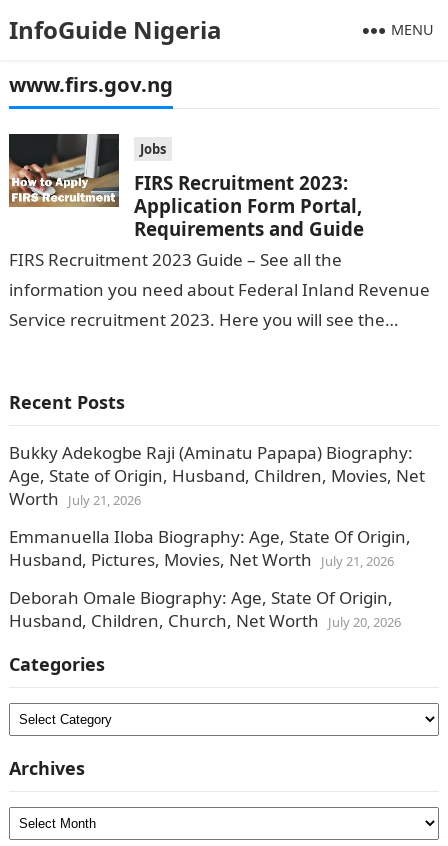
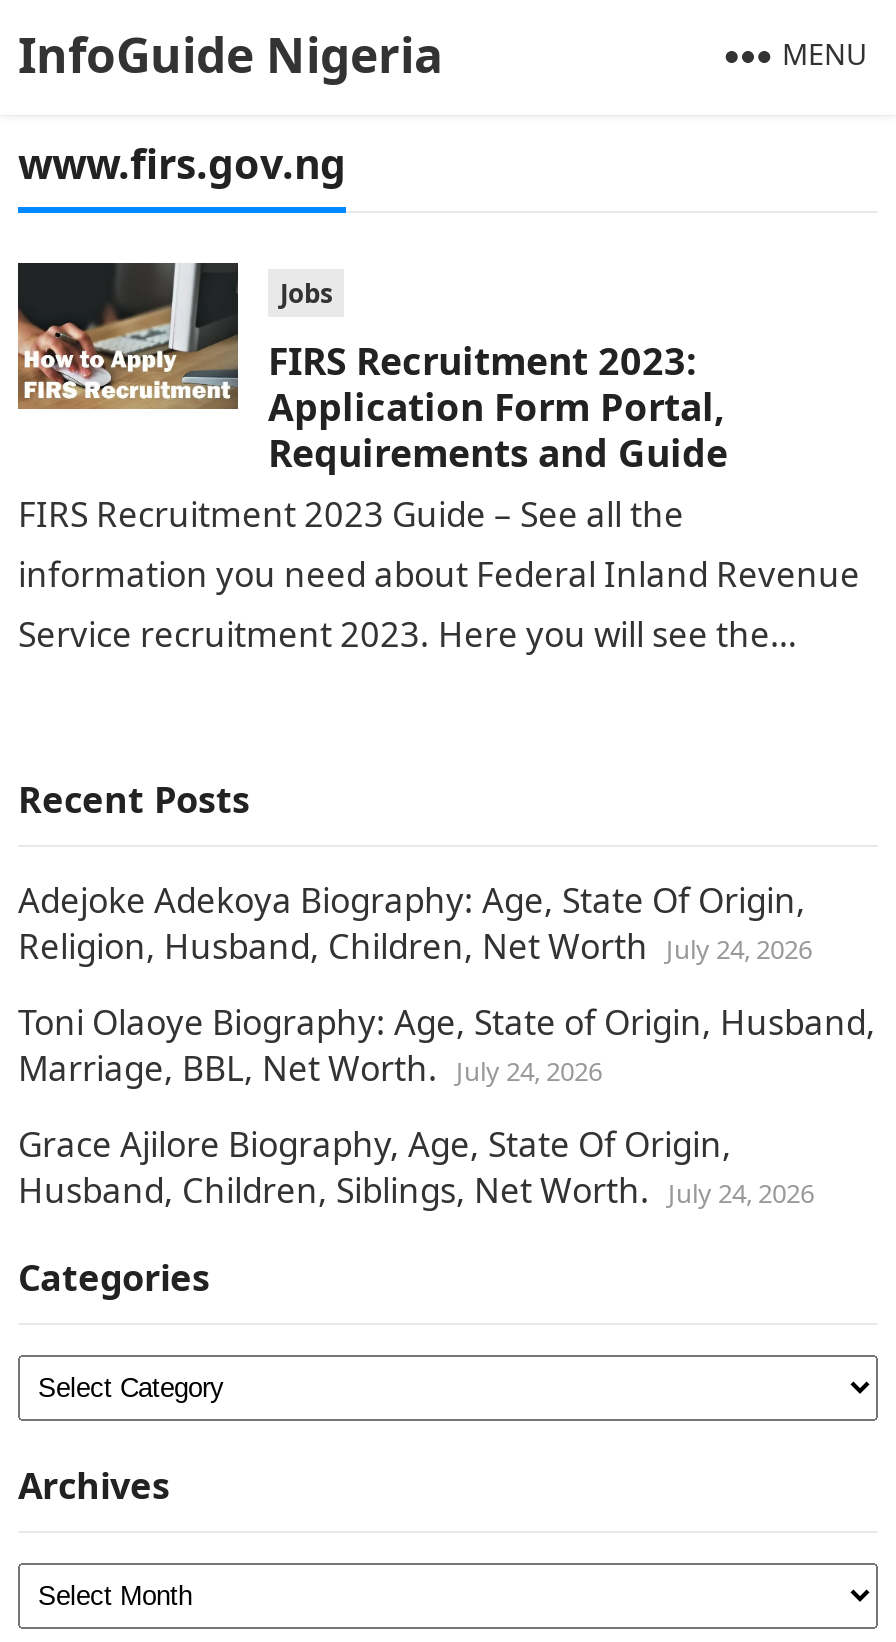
[9,441,425,510] Bukky Adekogbe Raji (Aminatu Papapa) Biography: | Age, State of Origin, Husband, Children, Movies, Net | Worth July 21, 2026 -> [18,877,812,969] Adejoke Adekoya Biography: Age, State Of Origin, | Religion, Husband, Children, Net Worth July 24, 2026
[9,525,411,571] Emmanuella Iloba Biography: Age, State Of Origin, | Husband, Pictures, Movies, Net Worth July 21, 2026 -> [18,999,876,1091] Toni Olaoye Biography: Age, State of Origin, Husband, | Marriage, BBL, Net Worth. July 24, 2026
[9,586,401,632] Deborah Omale Biography: Age, State Of Origin, | Husband, Children, Church, Net Worth July 20, 2026 -> [18,1121,814,1213] Grace Ajilore Biography, Age, State Of Origin, | Husband, Children, Siblings, Net Worth. July 24, 2026

